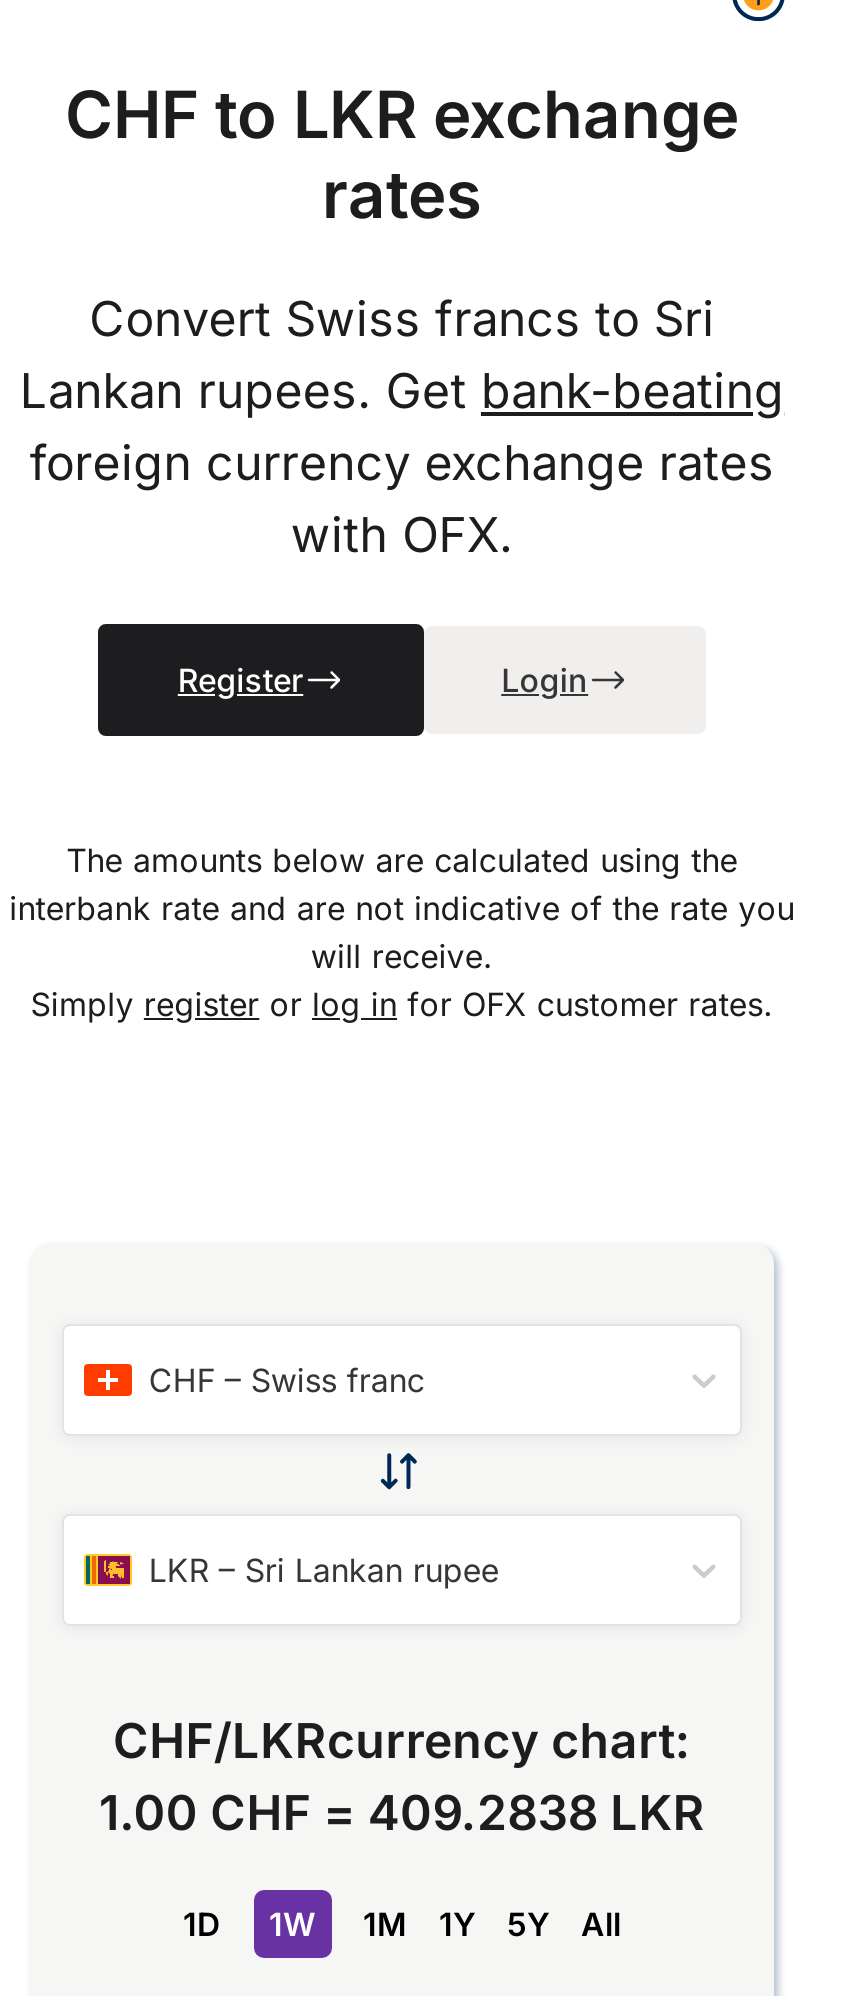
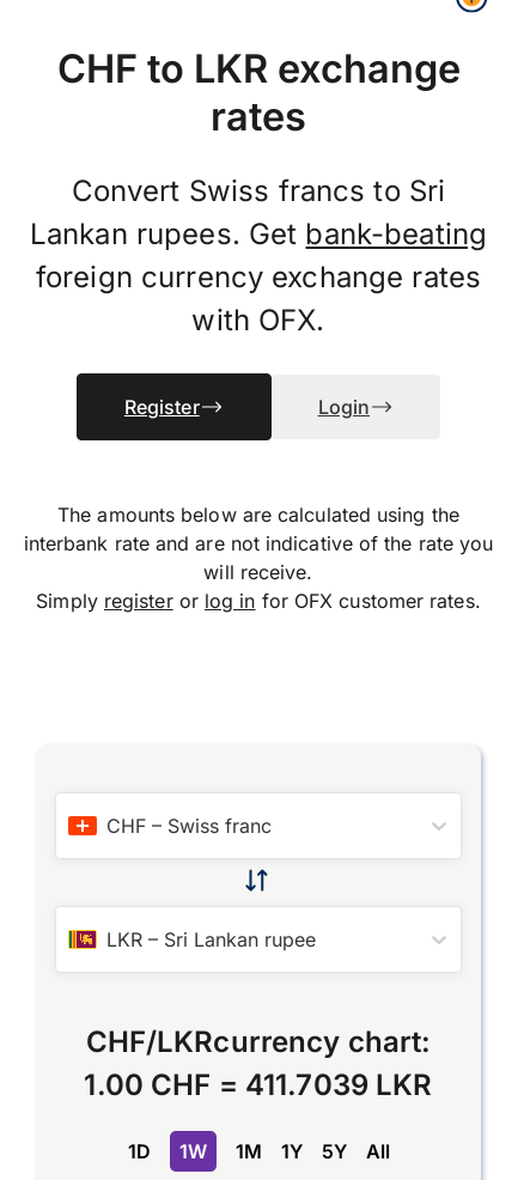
[99,1784,705,1842] 1.00 CHF = 409.2838 LKR -> [84,1068,432,1102] 1.00 CHF = 411.7039 LKR

